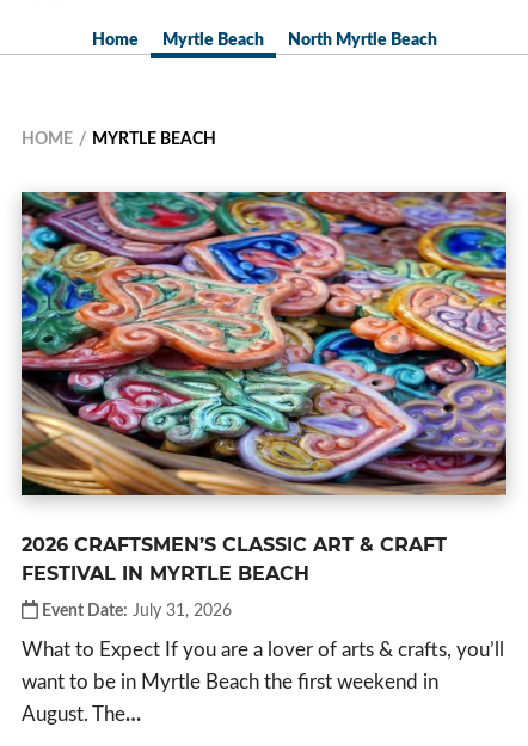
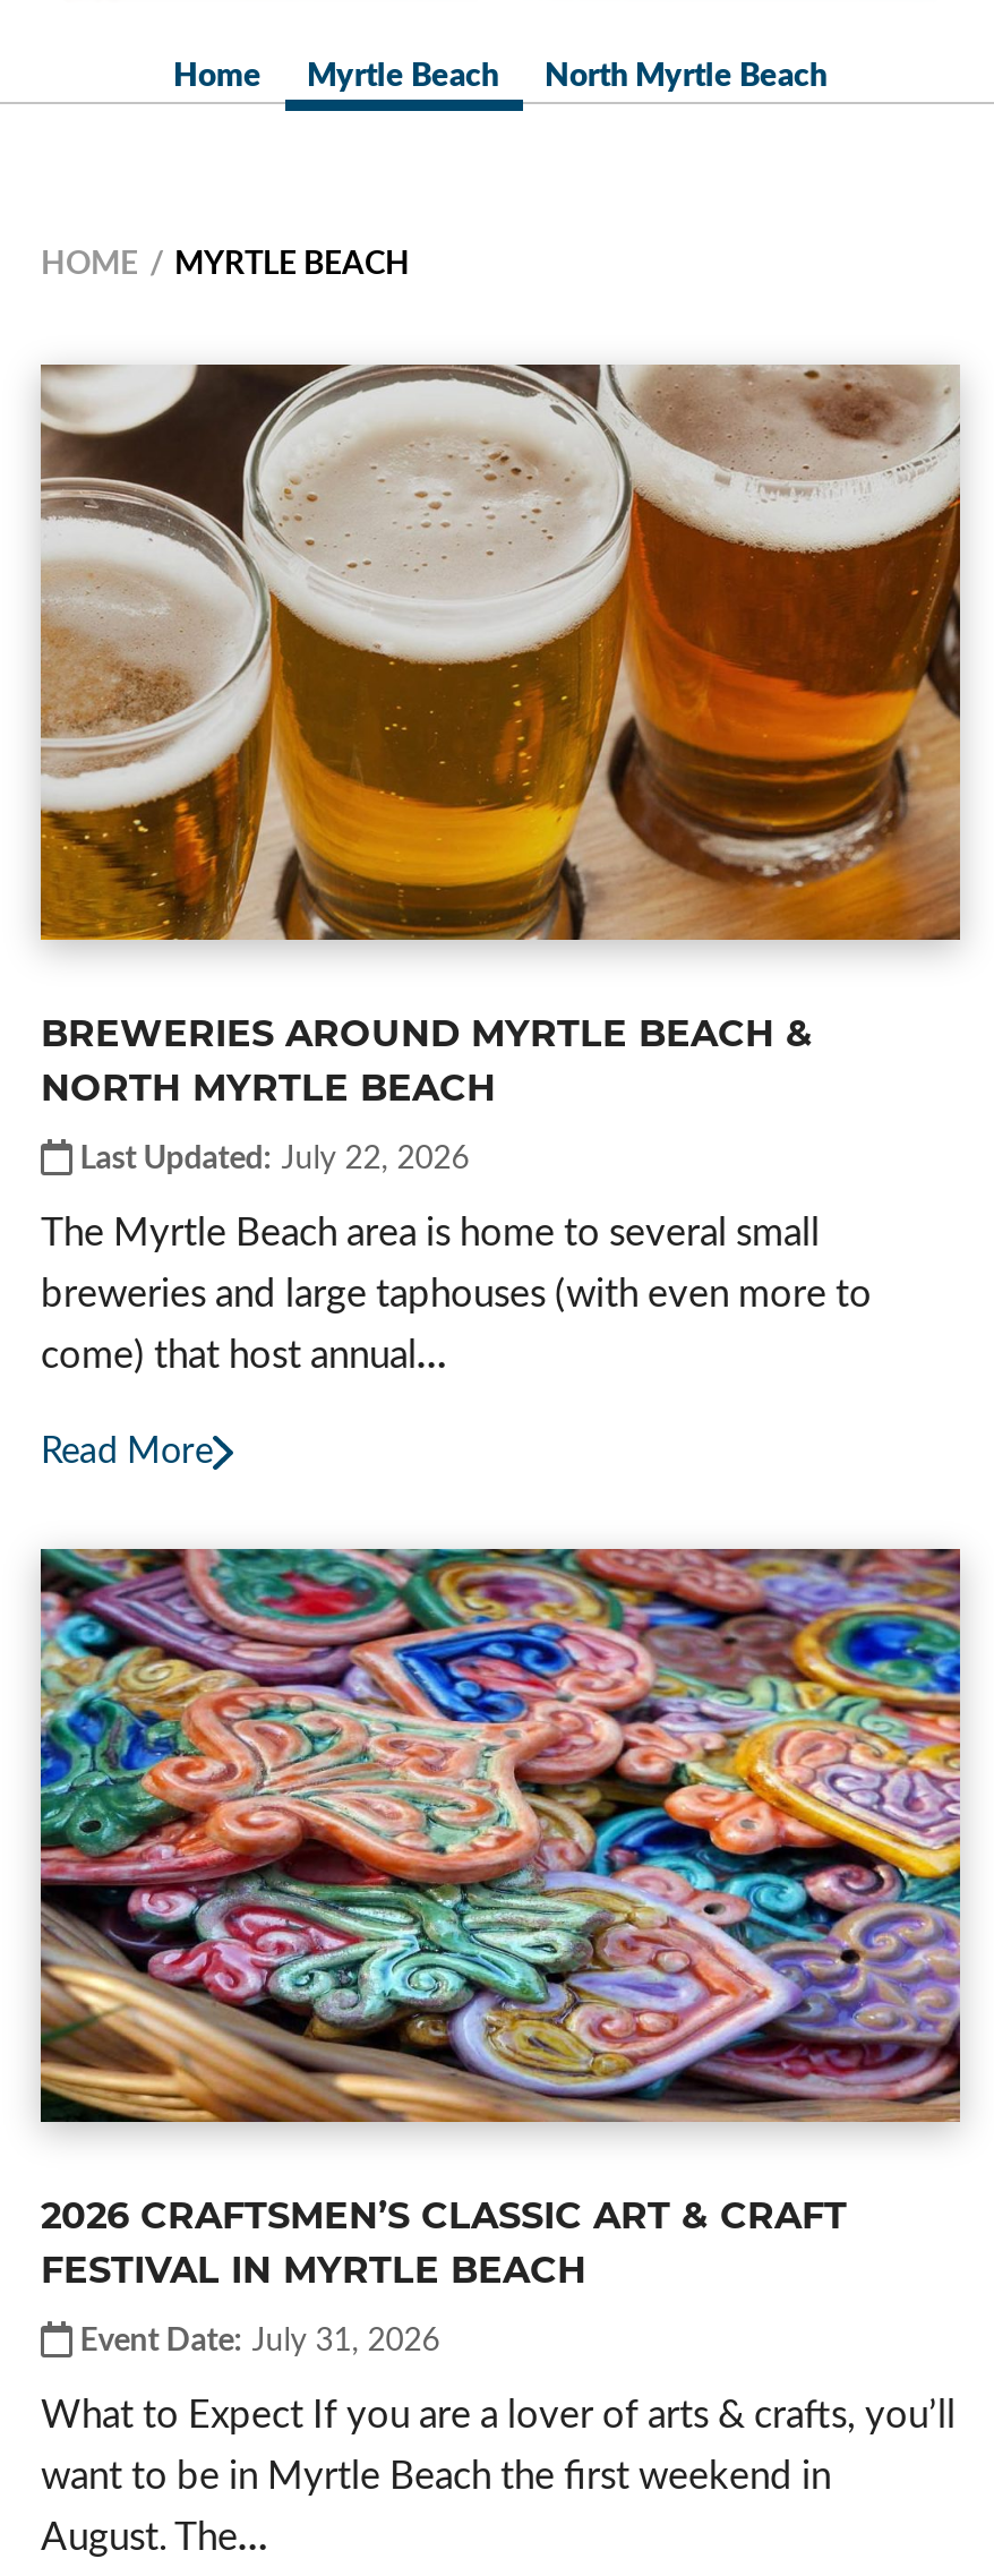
none -> [38,362,962,1469] [image] | BREWERIES AROUND MYRTLE BEACH & | NORTH MYRTLE BEACH | Last Updated: July 22, 2026 | The Myrtle Beach area is home to several small | breweries and large taphouses (with even more to | come) that host annual… | Read More

